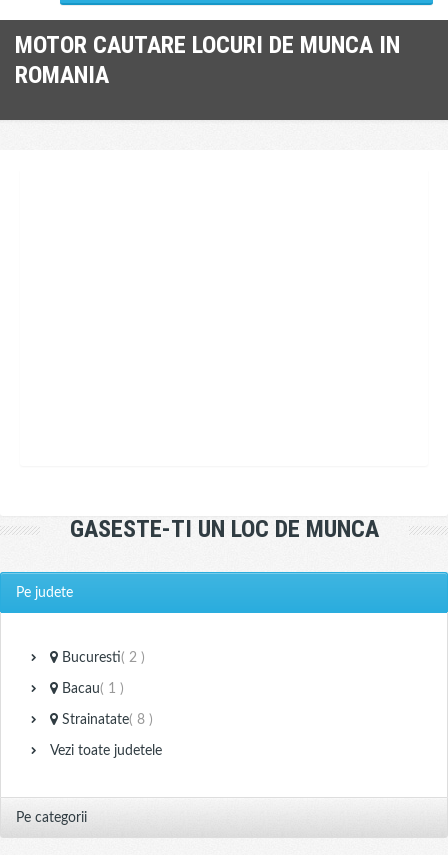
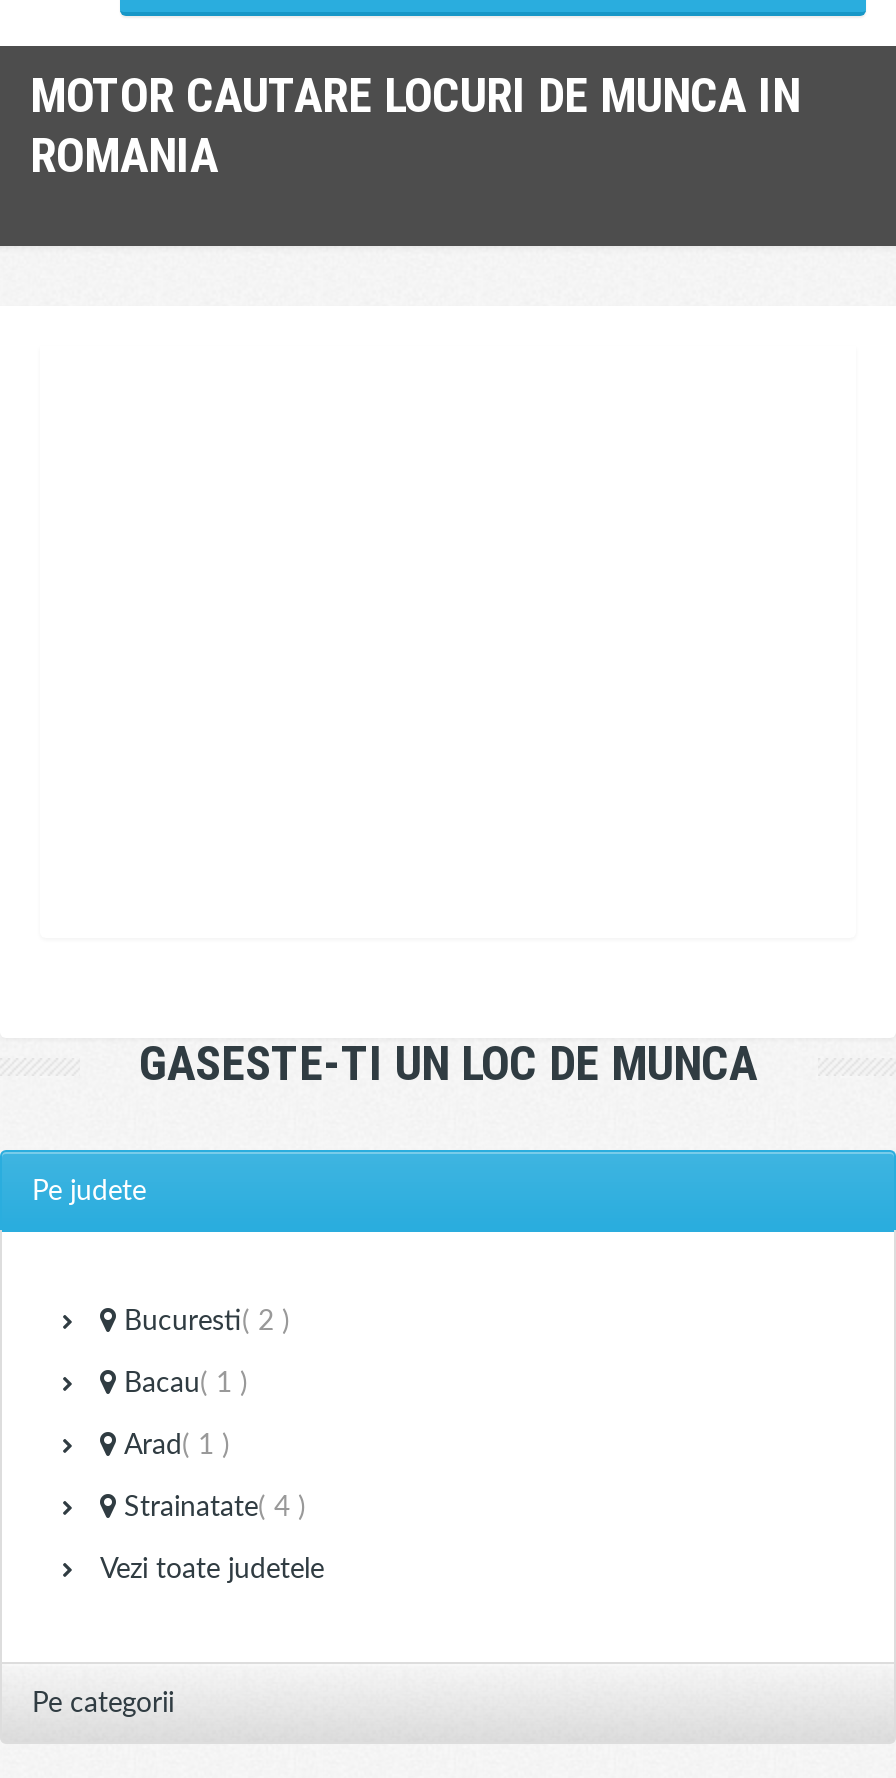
[62,713,153,727] Strainatate ( 8 ) -> [124,1432,306,1522] Arad ( 1 ) | Strainatate ( 4 )

